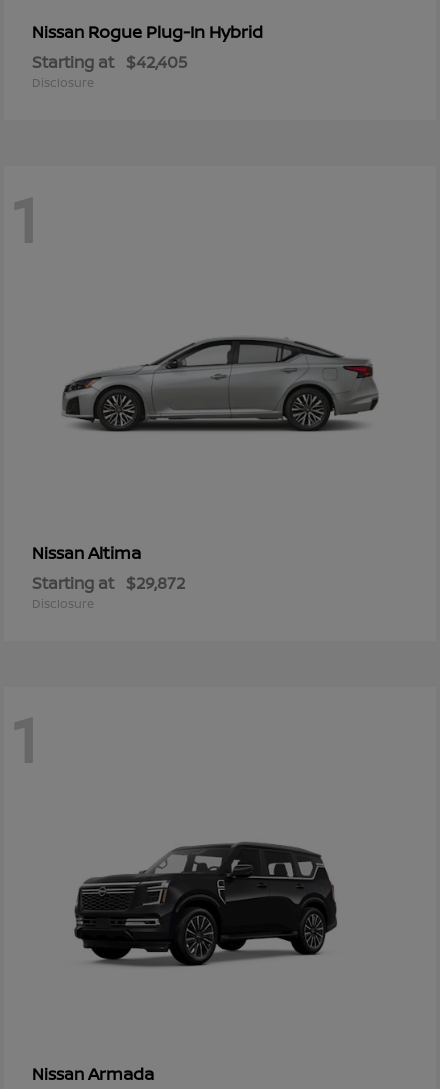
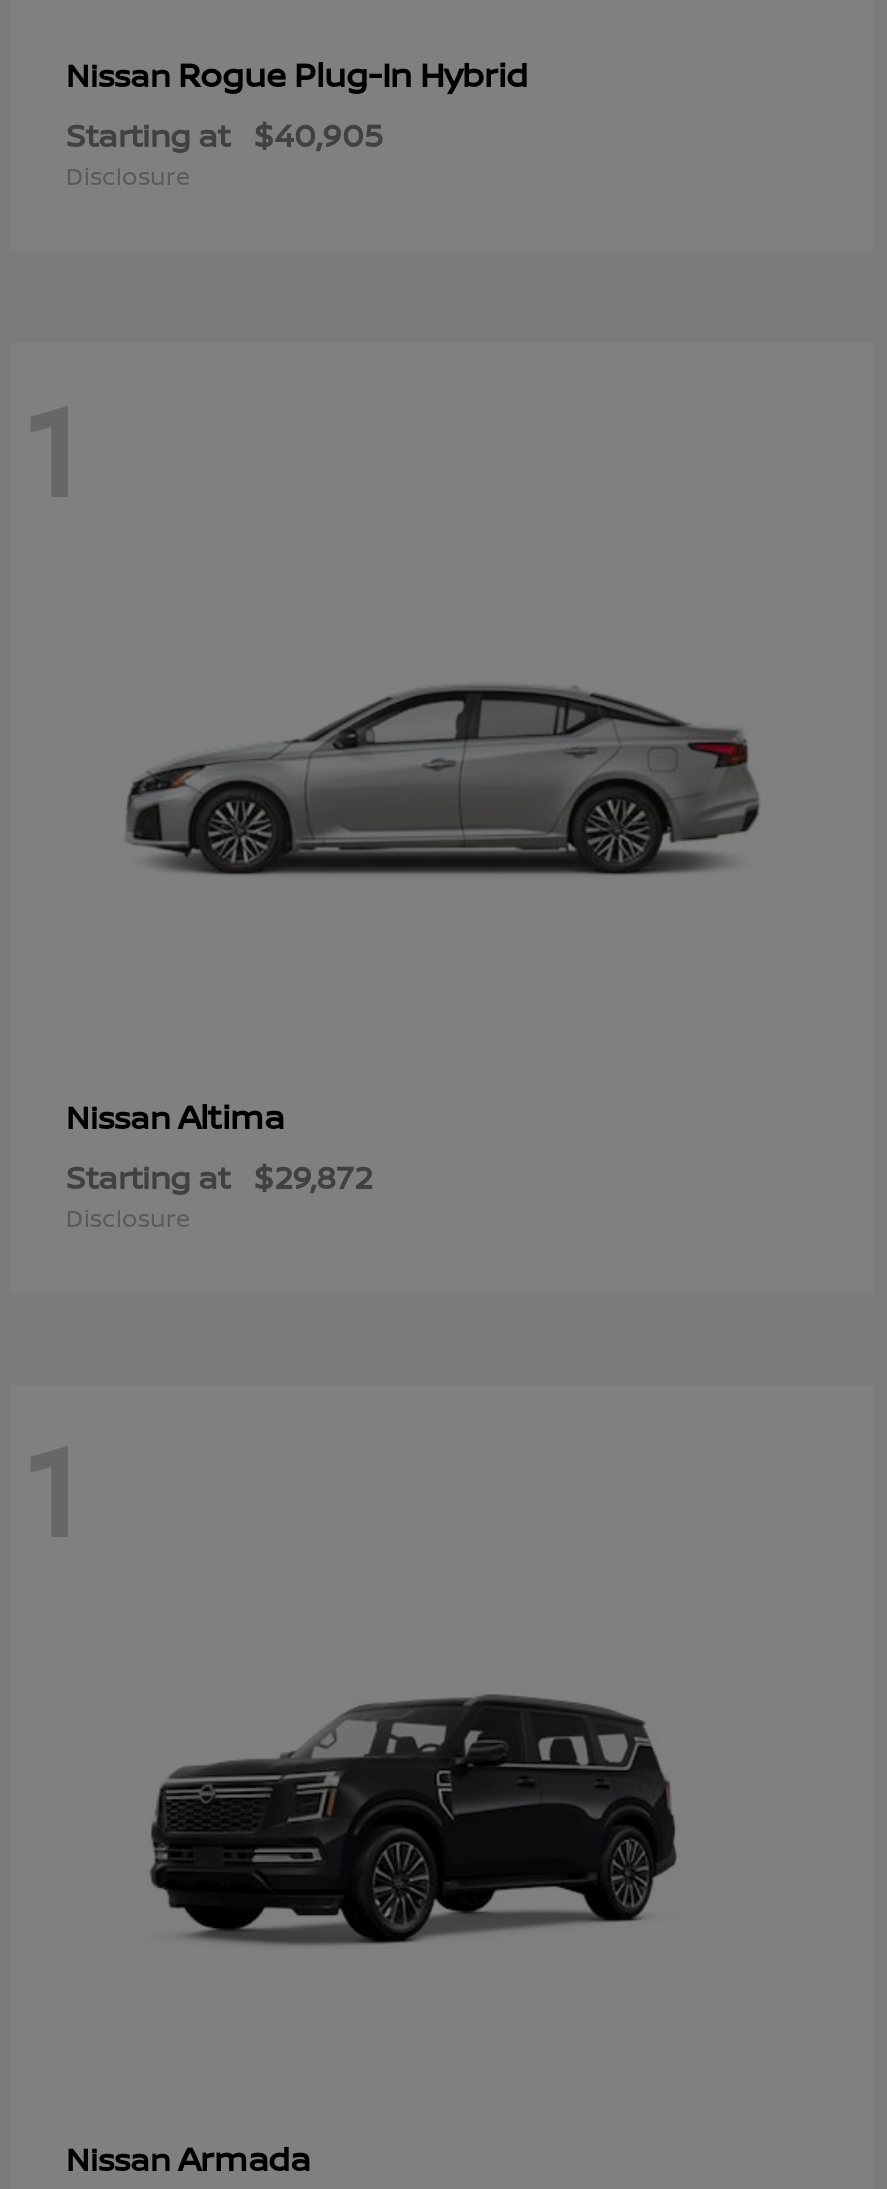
[32,51,188,73] Starting at $42,405 -> [66,113,384,157] Starting at $40,905

